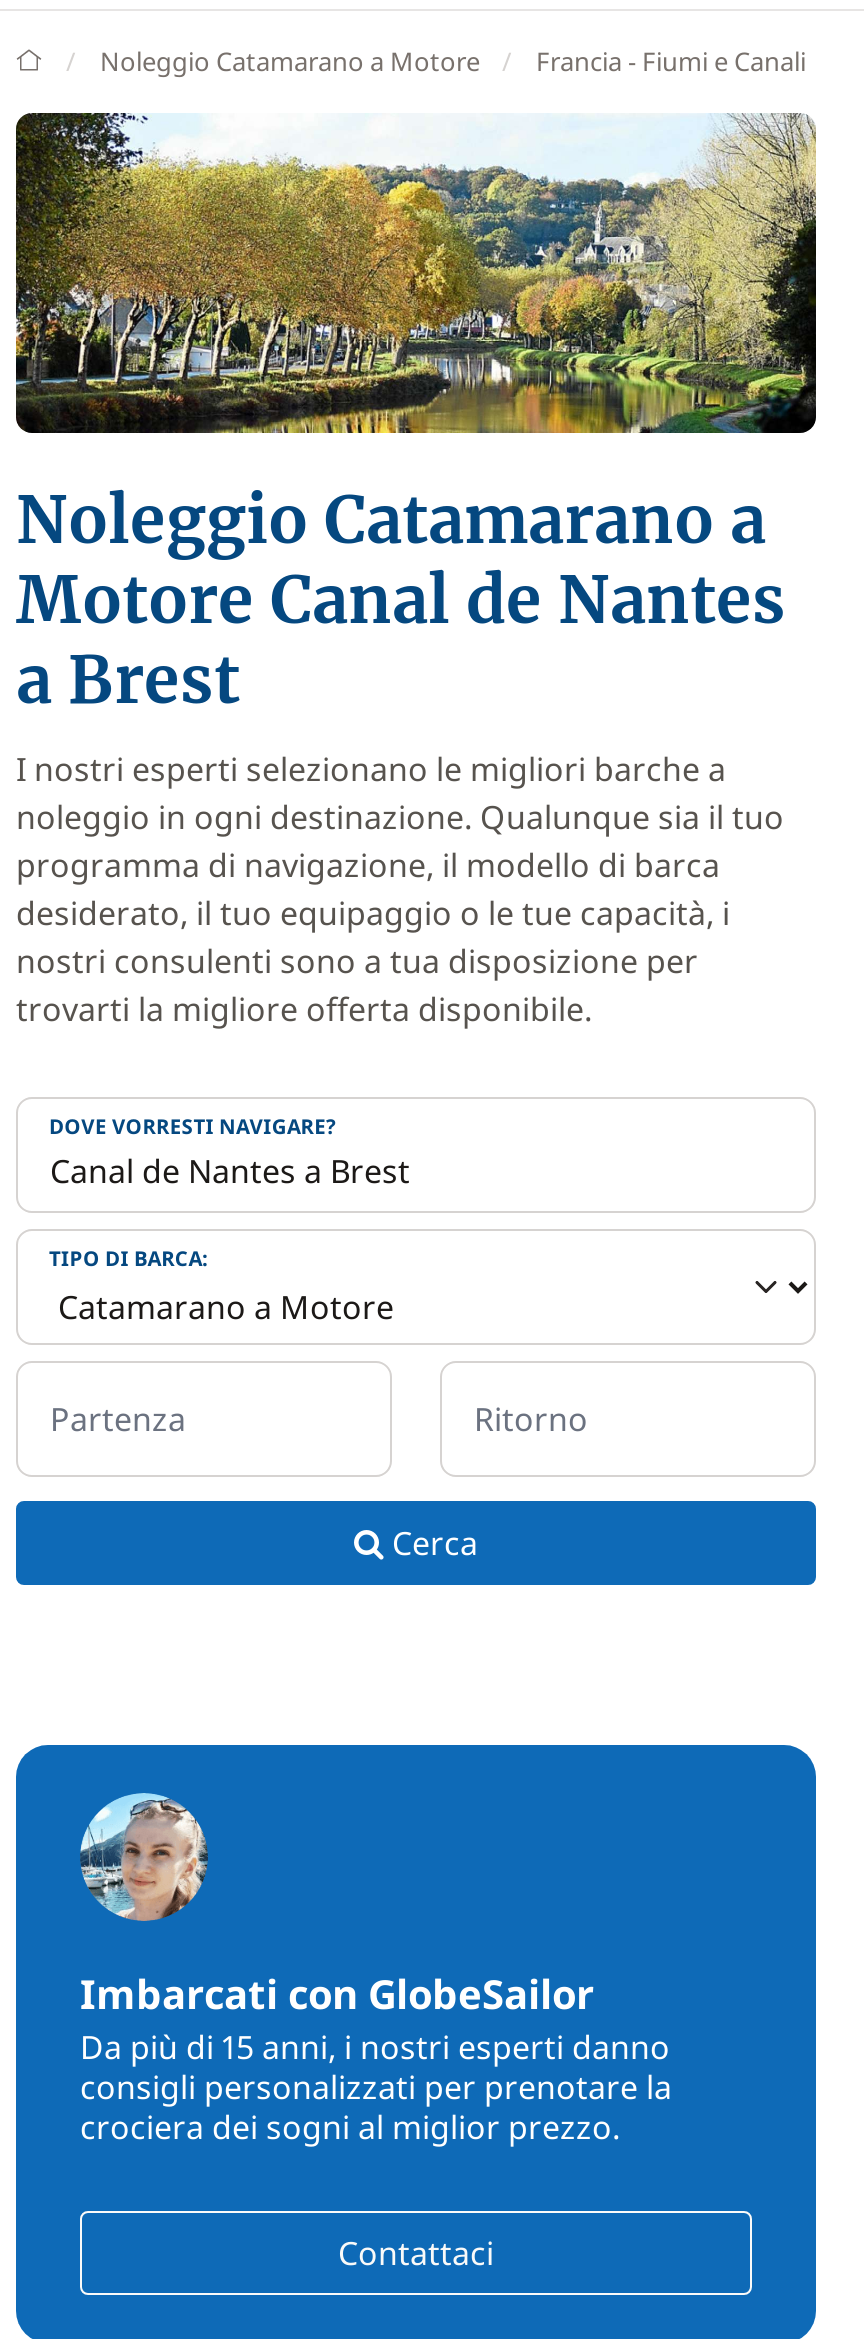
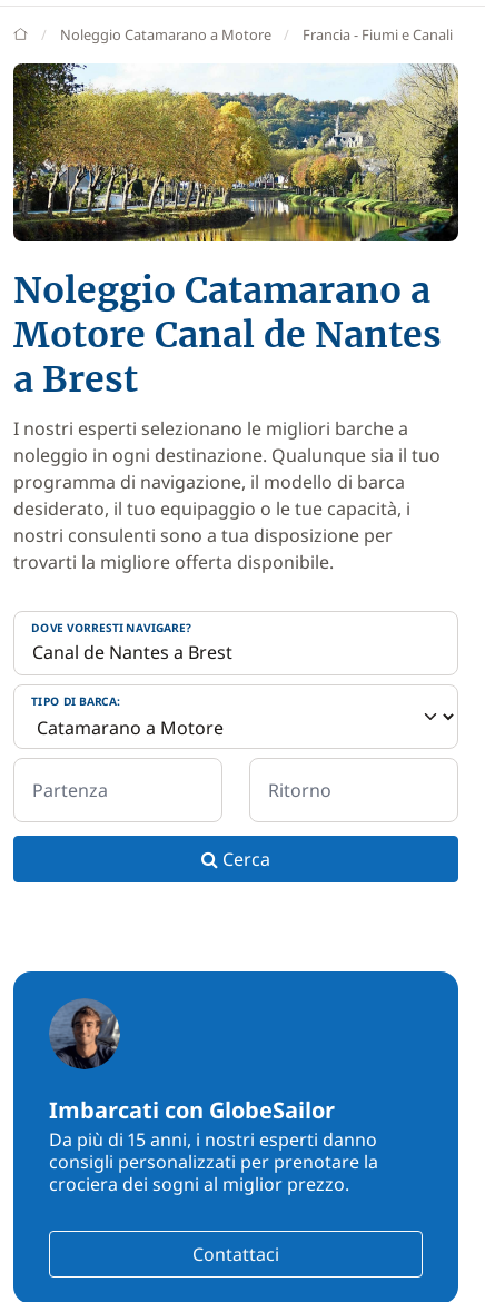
[80,1791,208,1923] [image] -> [49,998,121,1071] [image]

